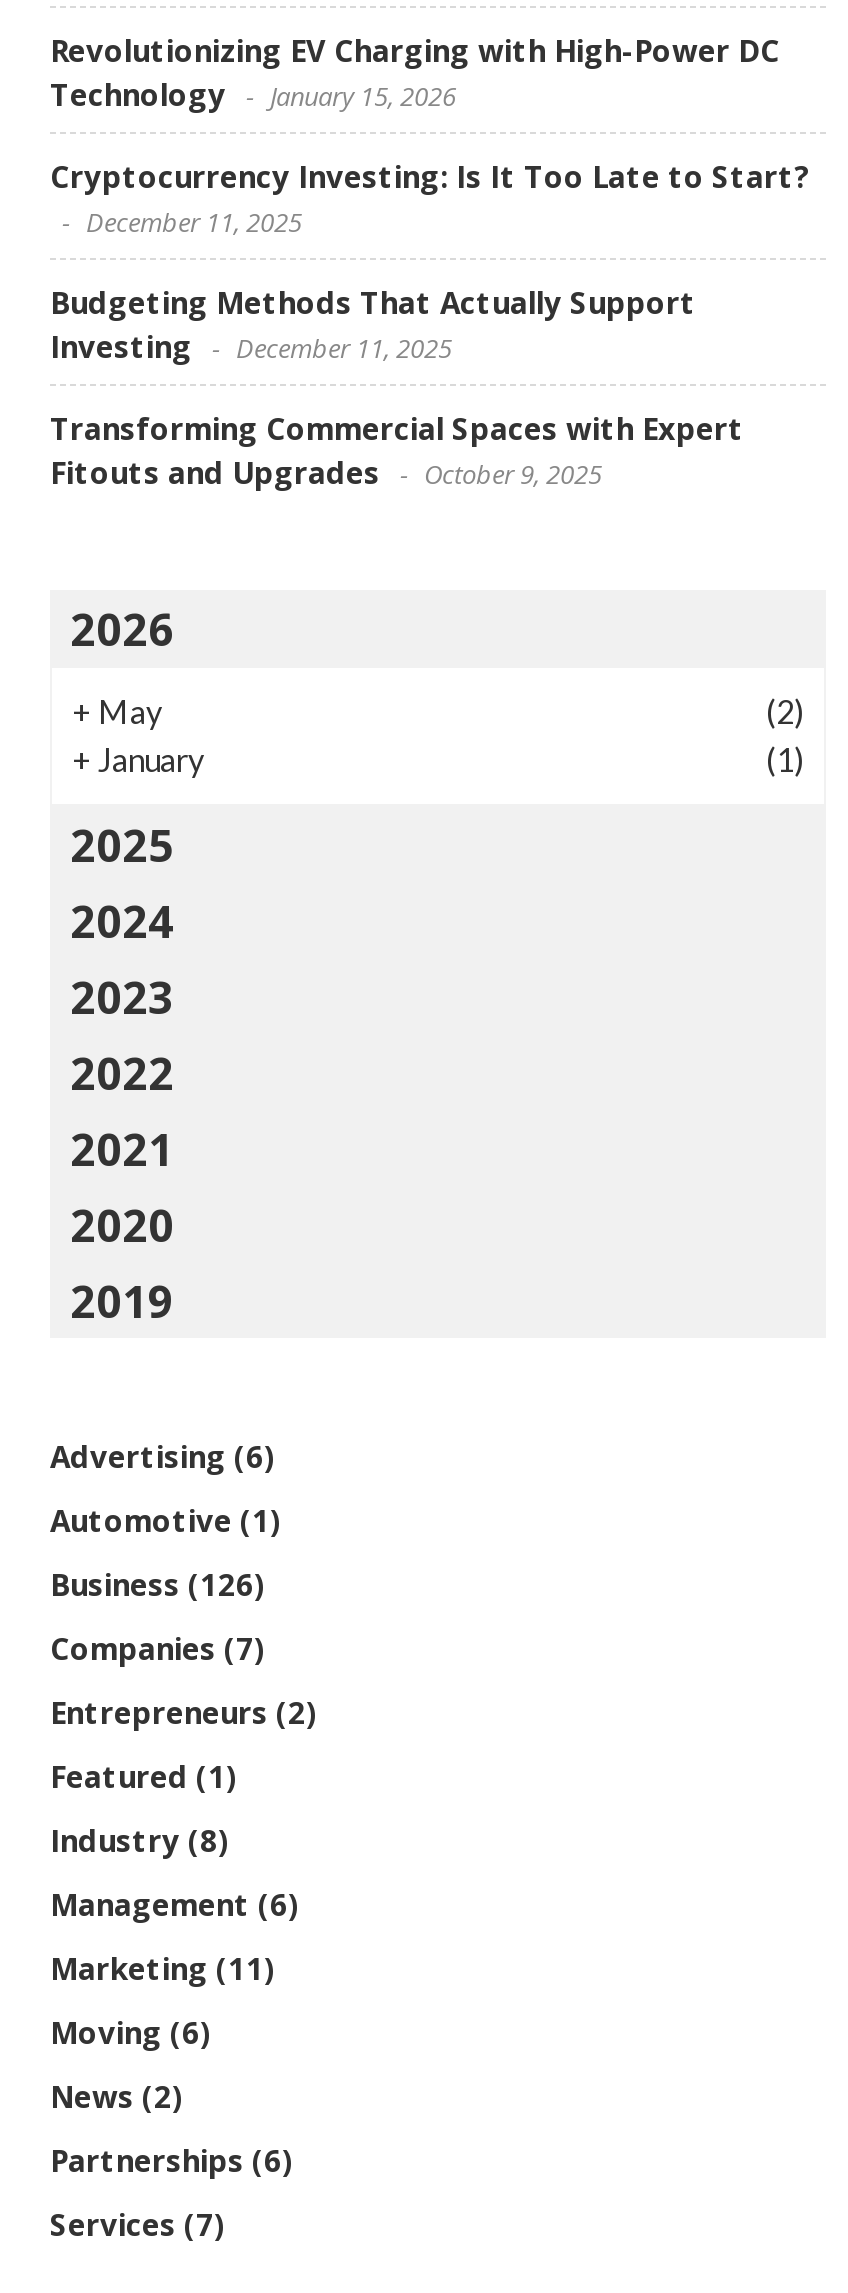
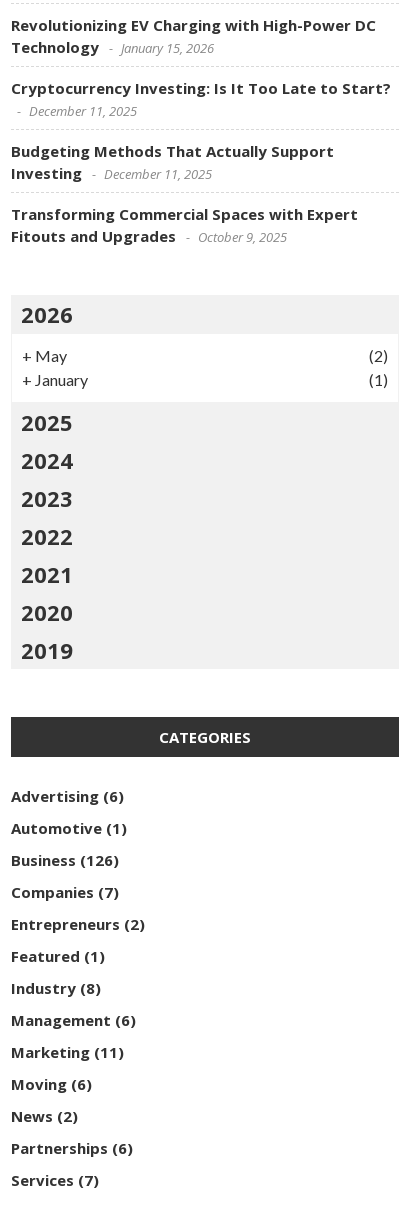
none -> [159,727,251,747] CATEGORIES

